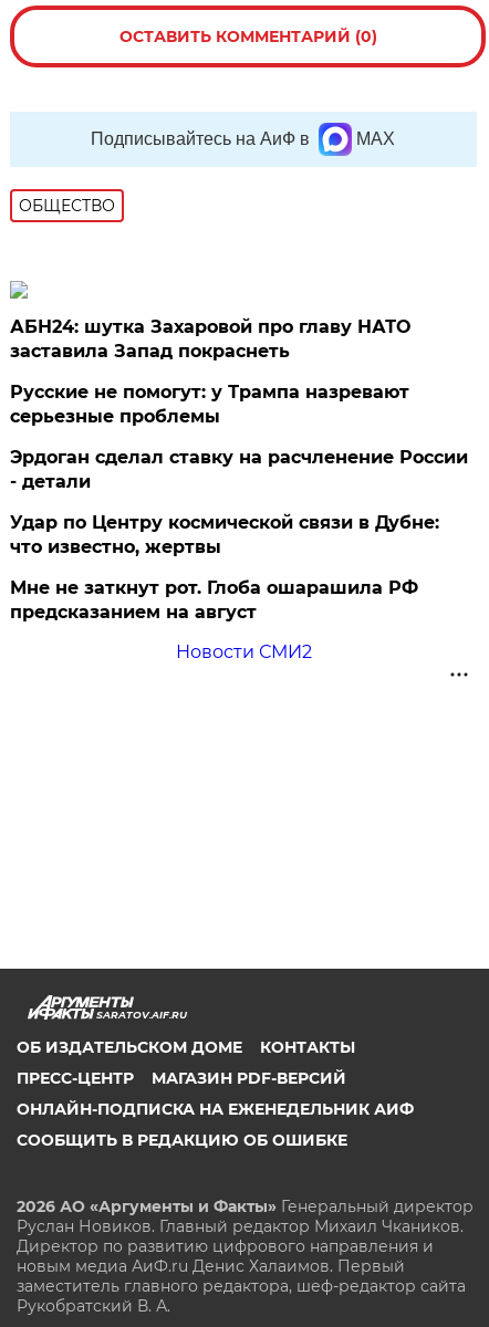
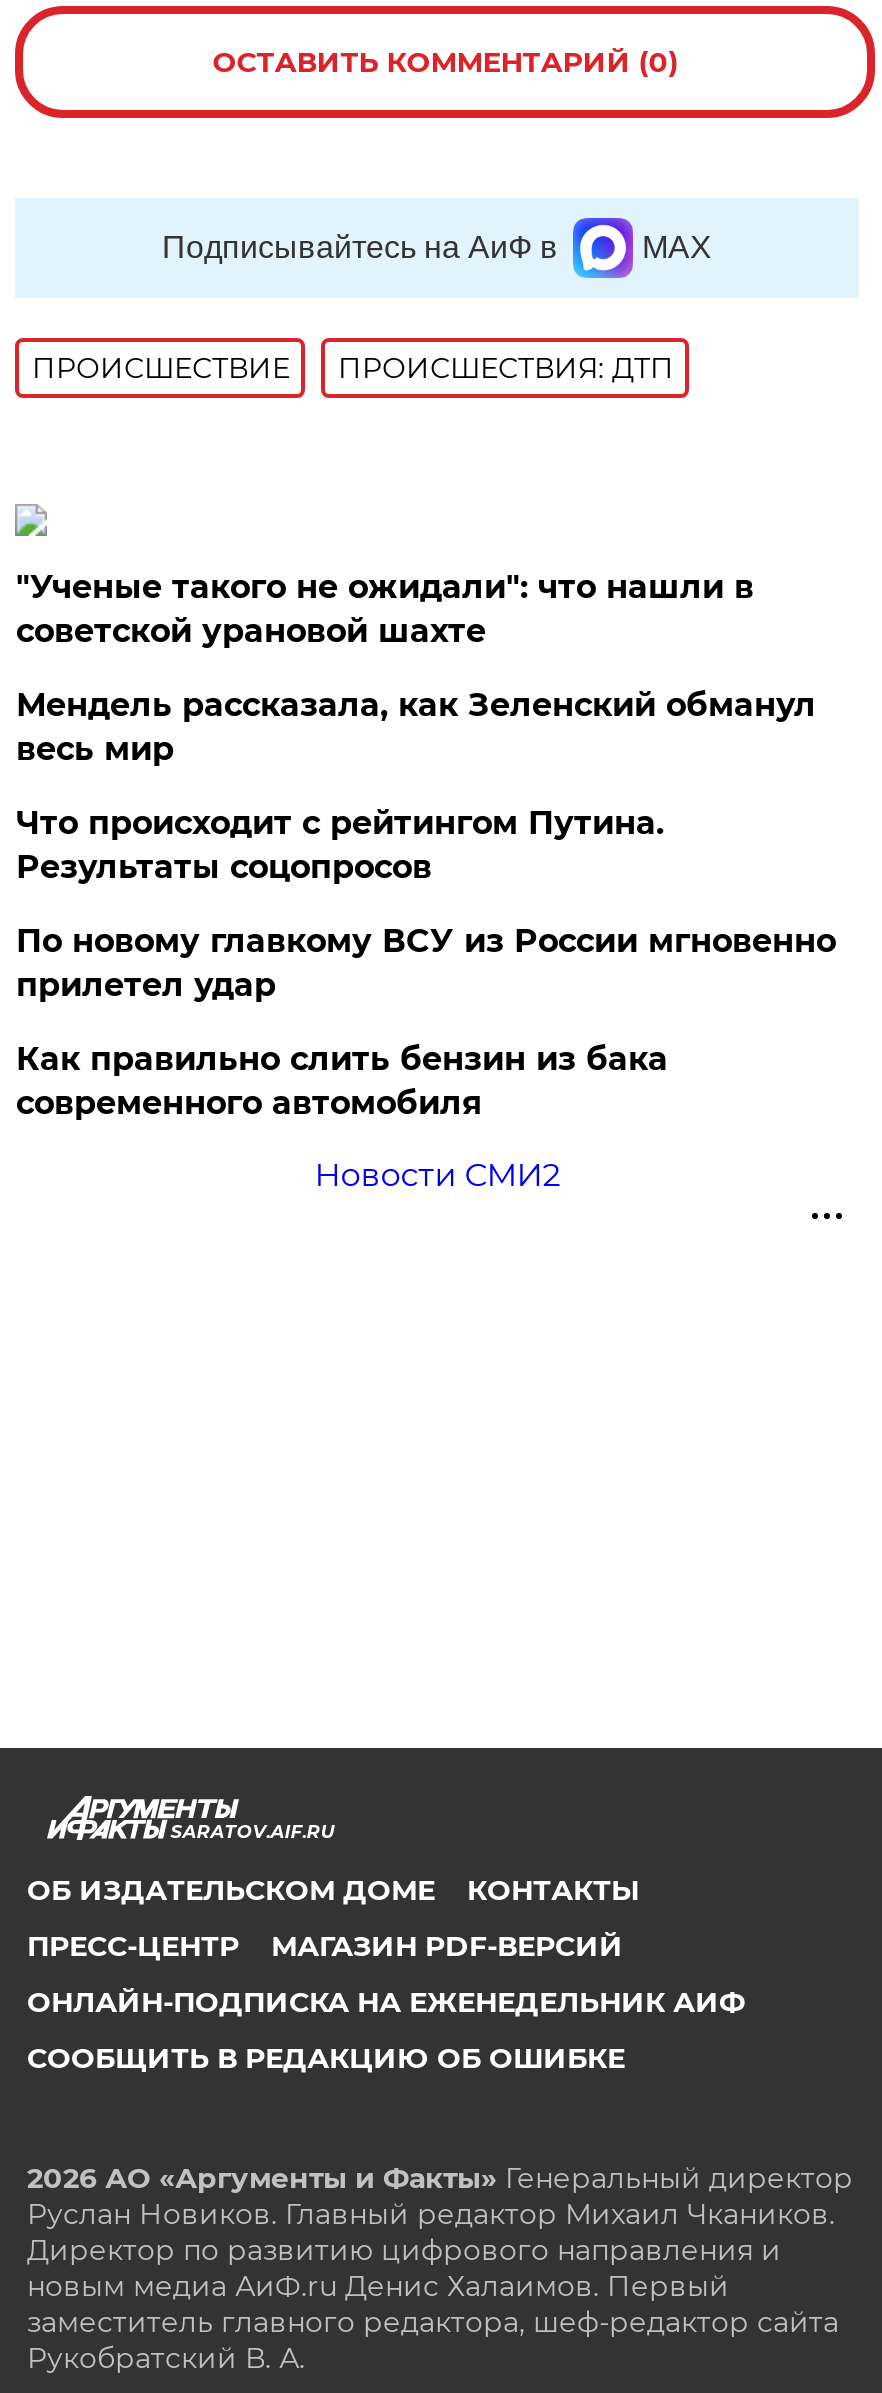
[19,196,116,216] ОБЩЕСТВО -> [32,351,674,387] ПРОИСШЕСТВИE | ПРОИСШЕСТВИЯ: ДТП
[10,317,411,362] АБН24: шутка Захаровой про главу НАТО | заставила Запад покраснеть -> [16,569,754,651] "Ученые такого не ожидали": что нашли в | советской урановой шахте
[10,382,410,427] Русские не помогут: у Трампа назревают | серьезные проблемы -> [16,687,816,769] Мендель рассказала, как Зеленский обманул | весь мир
[10,447,468,492] Эрдоган сделал ставку на расчленение России | - детали -> [16,805,664,887] Что происходит с рейтингом Путина. | Результаты соцопросов
[10,512,440,558] Удар по Центру космической связи в Дубне: | что известно, жертвы -> [16,923,836,1005] По новому главкому ВСУ из России мгновенно | прилетел удар
[10,578,419,623] Мне не заткнут рот. Глоба ошарашила РФ | предсказанием на август -> [16,1041,668,1123] Как правильно слить бензин из бака | современного автомобиля

